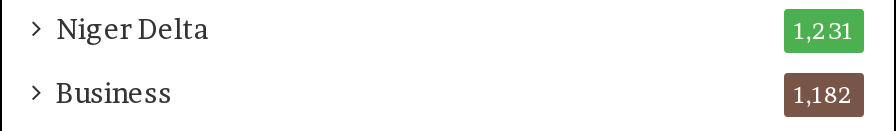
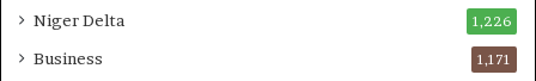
[794,17,854,45] 1,231 -> [473,13,511,30] 1,226
[794,81,854,109] 1,182 -> [477,51,511,68] 1,171

